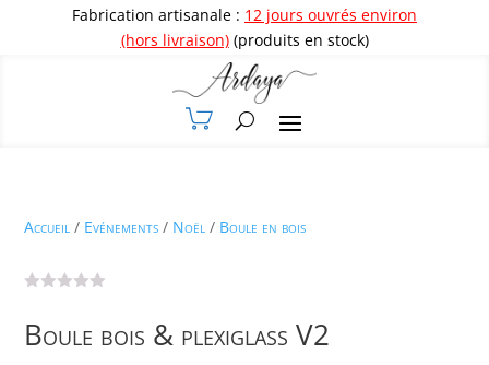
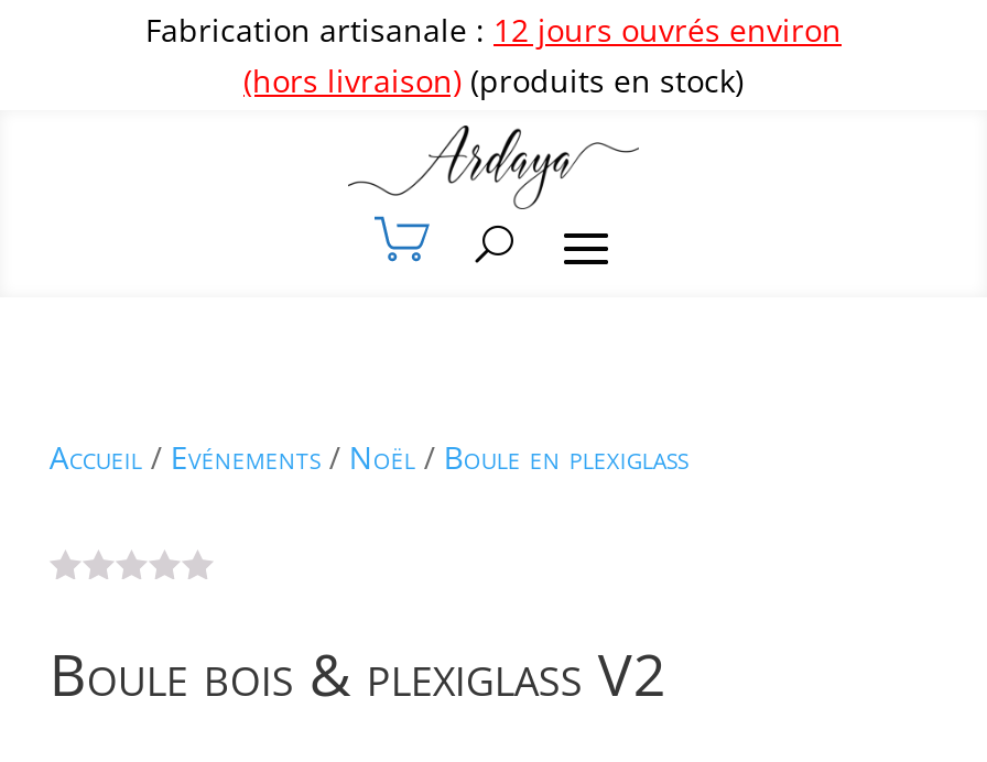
[24,216,306,237] Accueil / Evénements / Noël / Boule en bois -> [49,436,688,478] Accueil / Evénements / Noël / Boule en plexiglass

